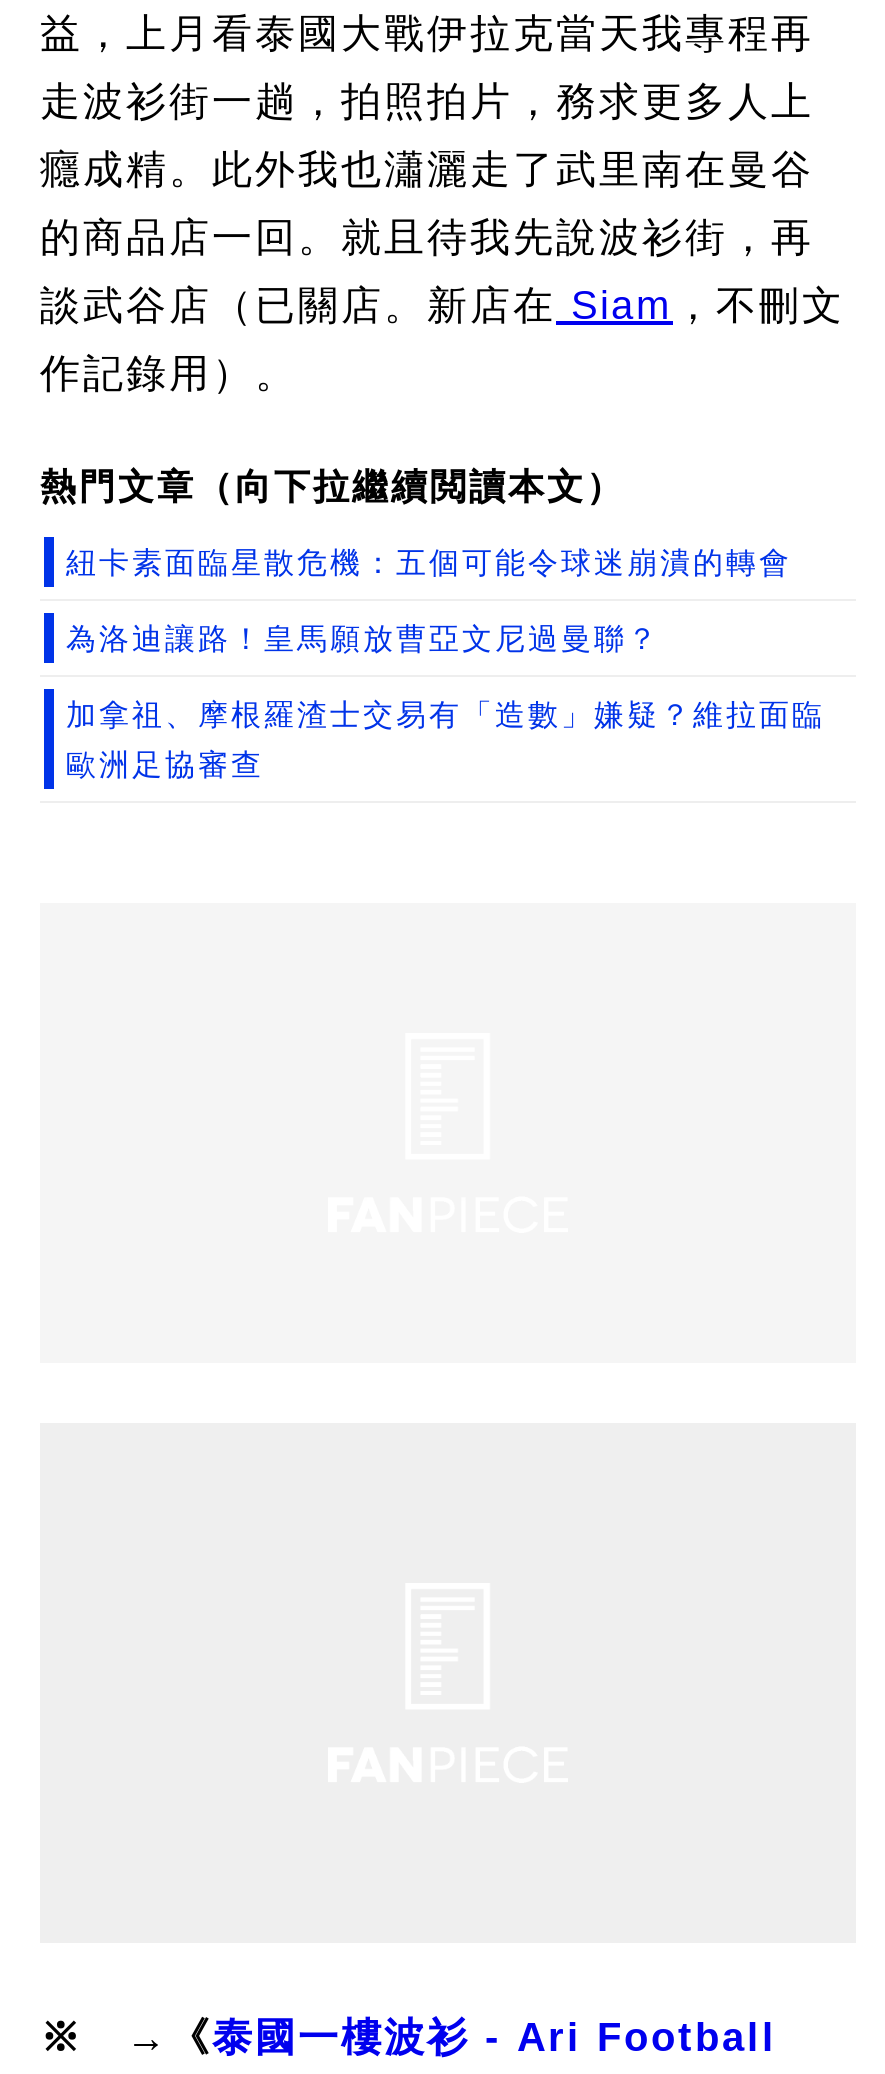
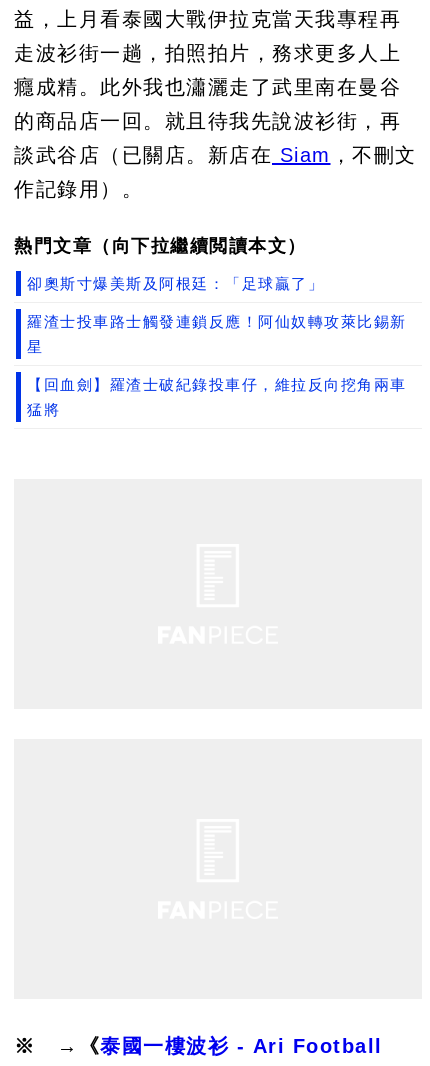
[66,545,825,781] 紐卡素面臨星散危機：五個可能令球迷崩潰的轉會 | 為洛迪讓路！皇馬願放曹亞文尼過曼聯？ | 加拿祖、摩根羅渣士交易有「造數」嫌疑？維拉面臨 | 歐洲足協審查 -> [27,275,406,418] 卻奧斯寸爆美斯及阿根廷：「足球贏了」 | 羅渣士投車路士觸發連鎖反應！阿仙奴轉攻萊比錫新 | 星 | 【回血劍】羅渣士破紀錄投車仔，維拉反向挖角兩車 | 猛將

